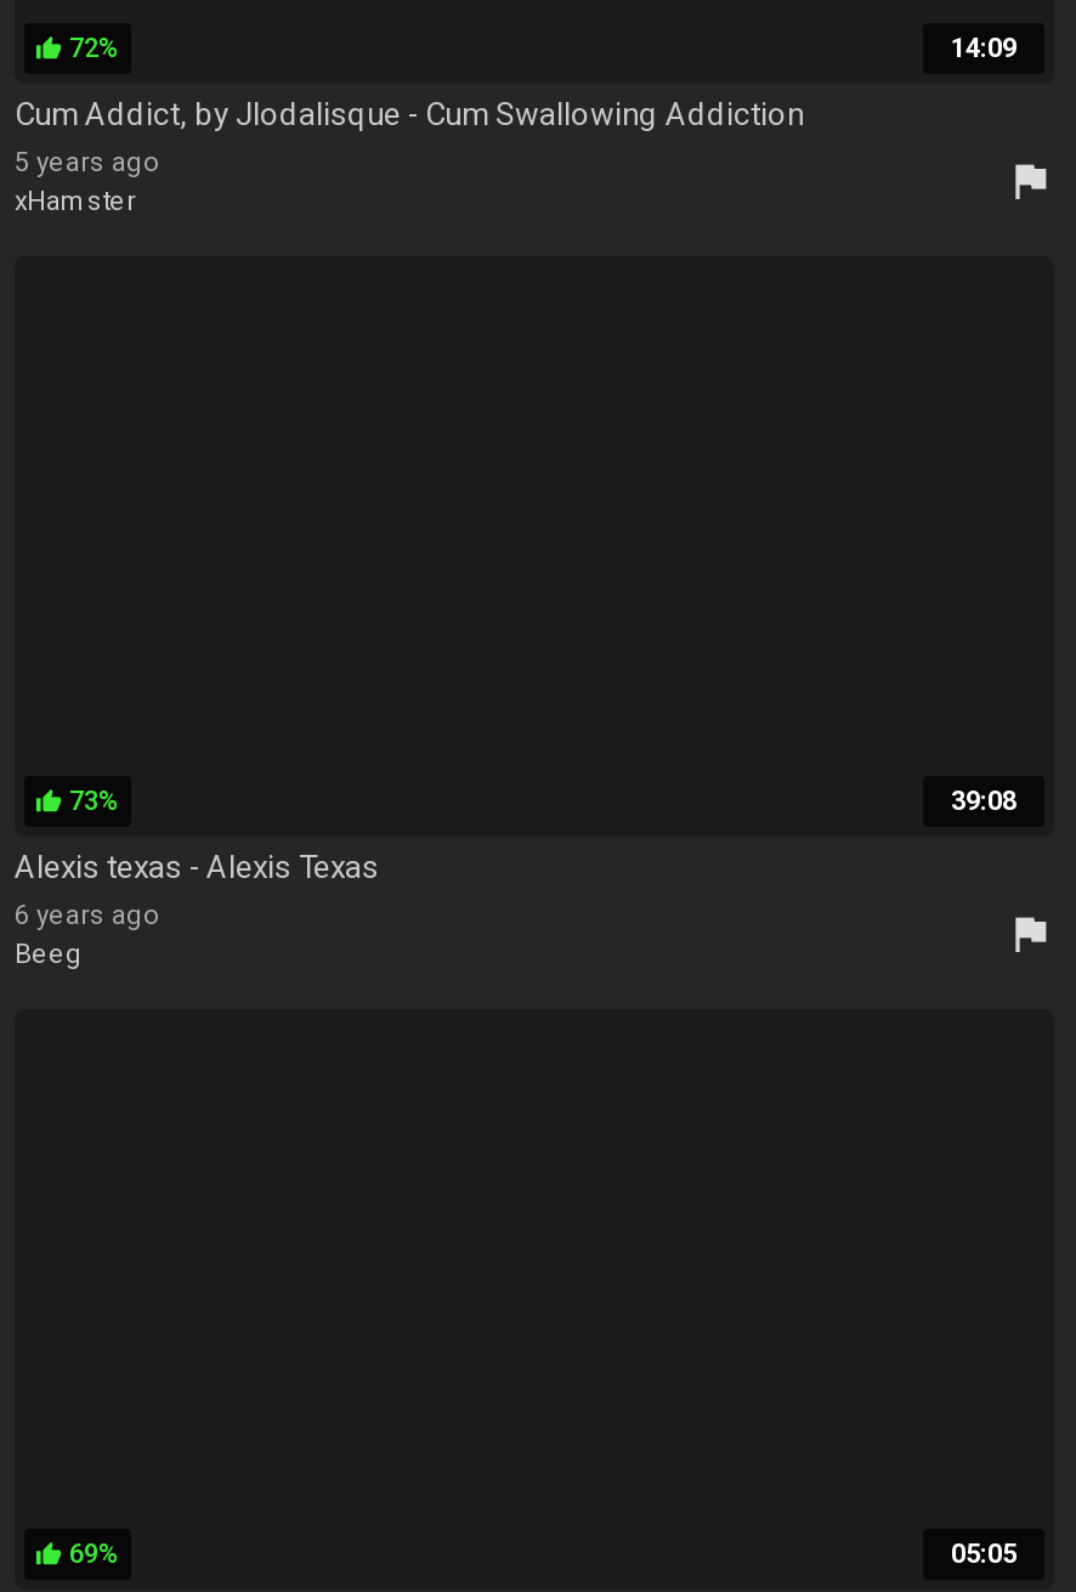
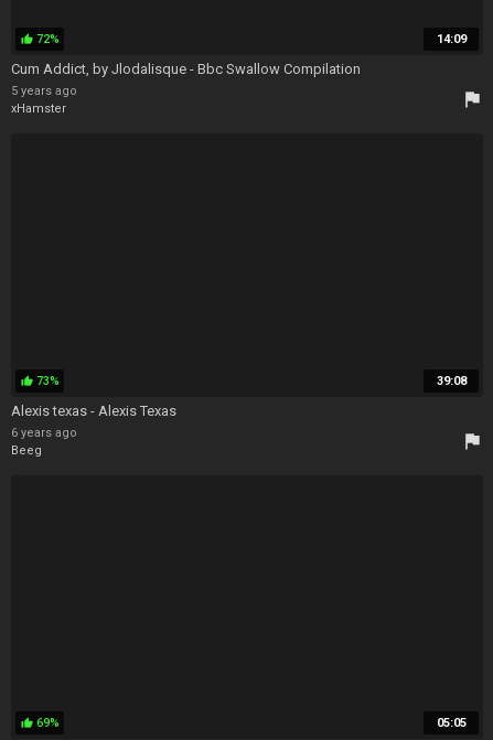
[15,95,804,132] Cum Addict, by Jlodalisque - Cum Swallowing Addiction -> [11,60,361,77] Cum Addict, by Jlodalisque - Bbc Swallow Compilation

